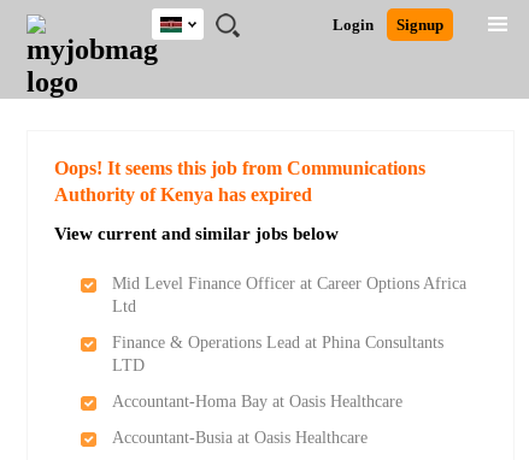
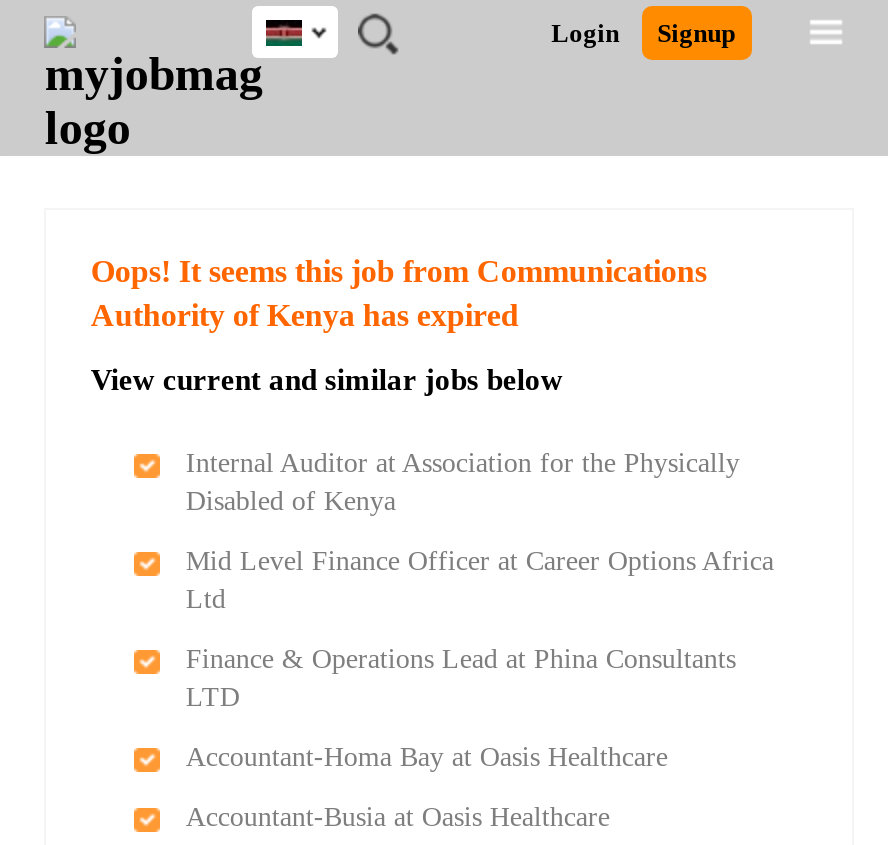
none -> [186,448,740,516] Internal Auditor at Association for the Physically | Disabled of Kenya

